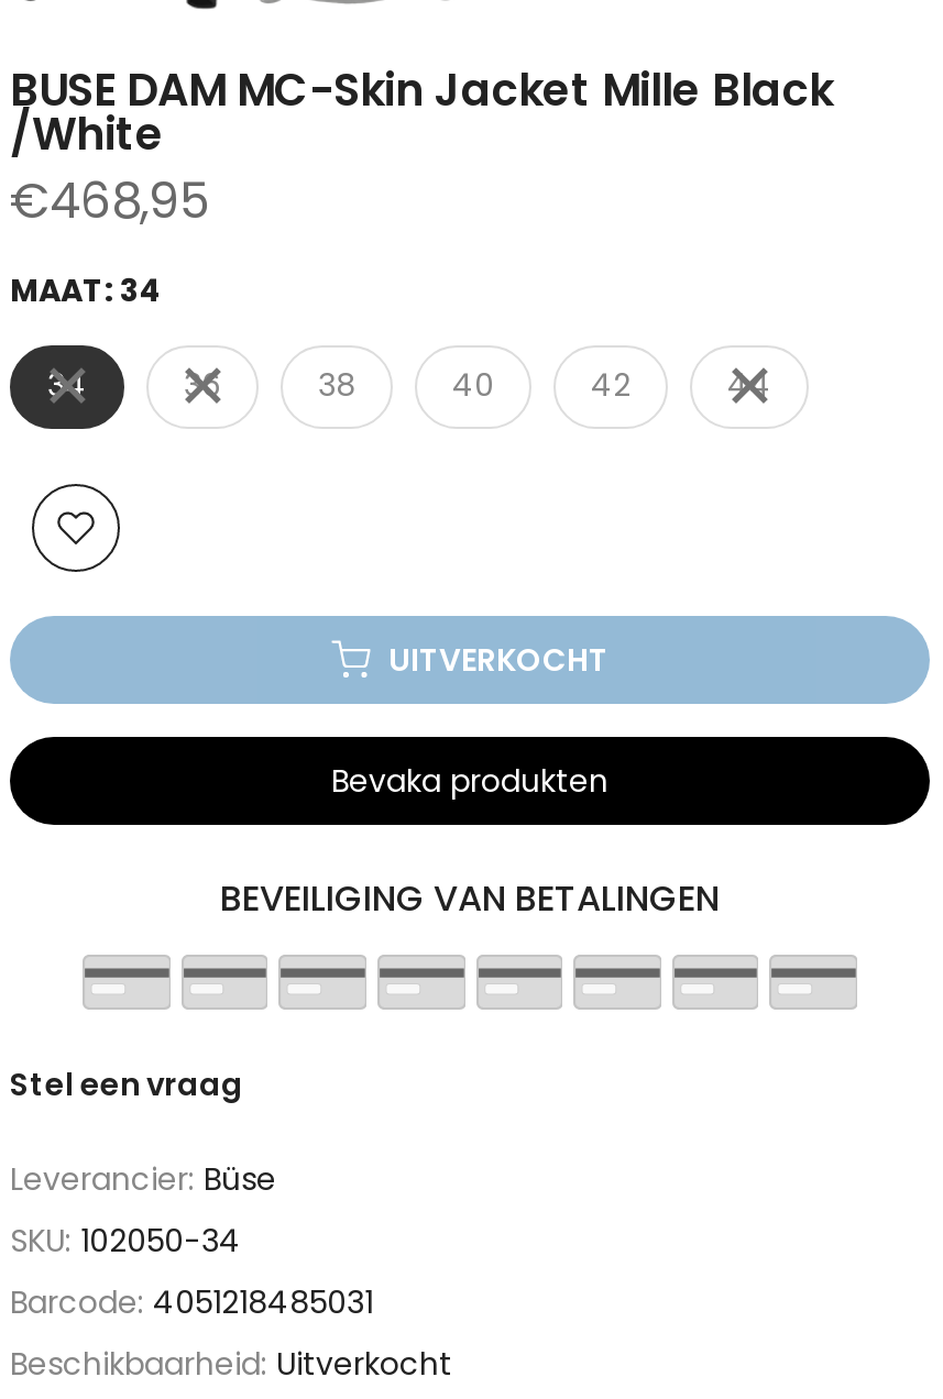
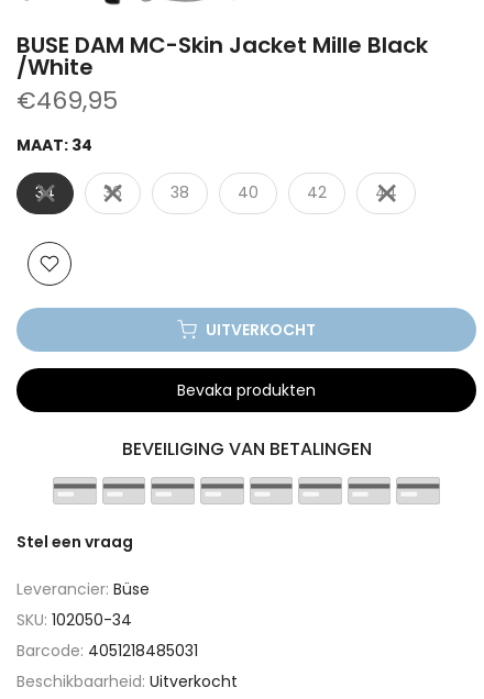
[10,167,210,235] €468,95 -> [16,83,118,117] €469,95

